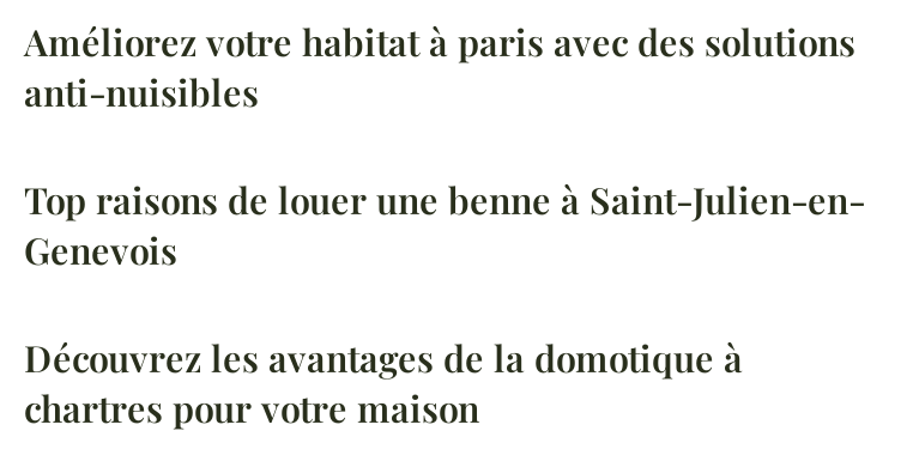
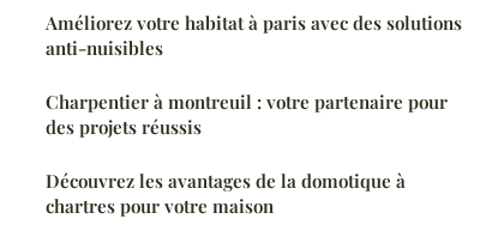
[24,177,865,275] Top raisons de louer une benne à Saint-Julien-en- | Genevois -> [46,90,448,139] Charpentier à montreuil : votre partenaire pour | des projets réussis

